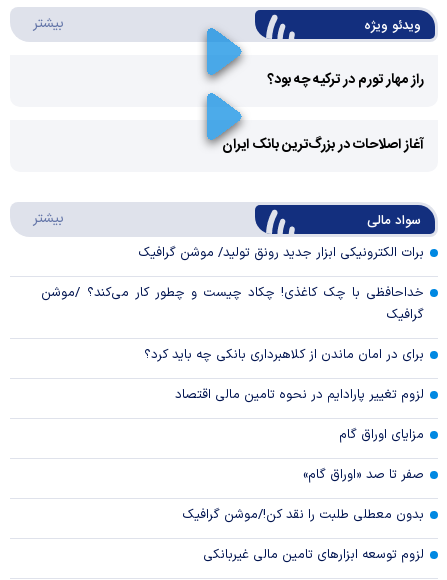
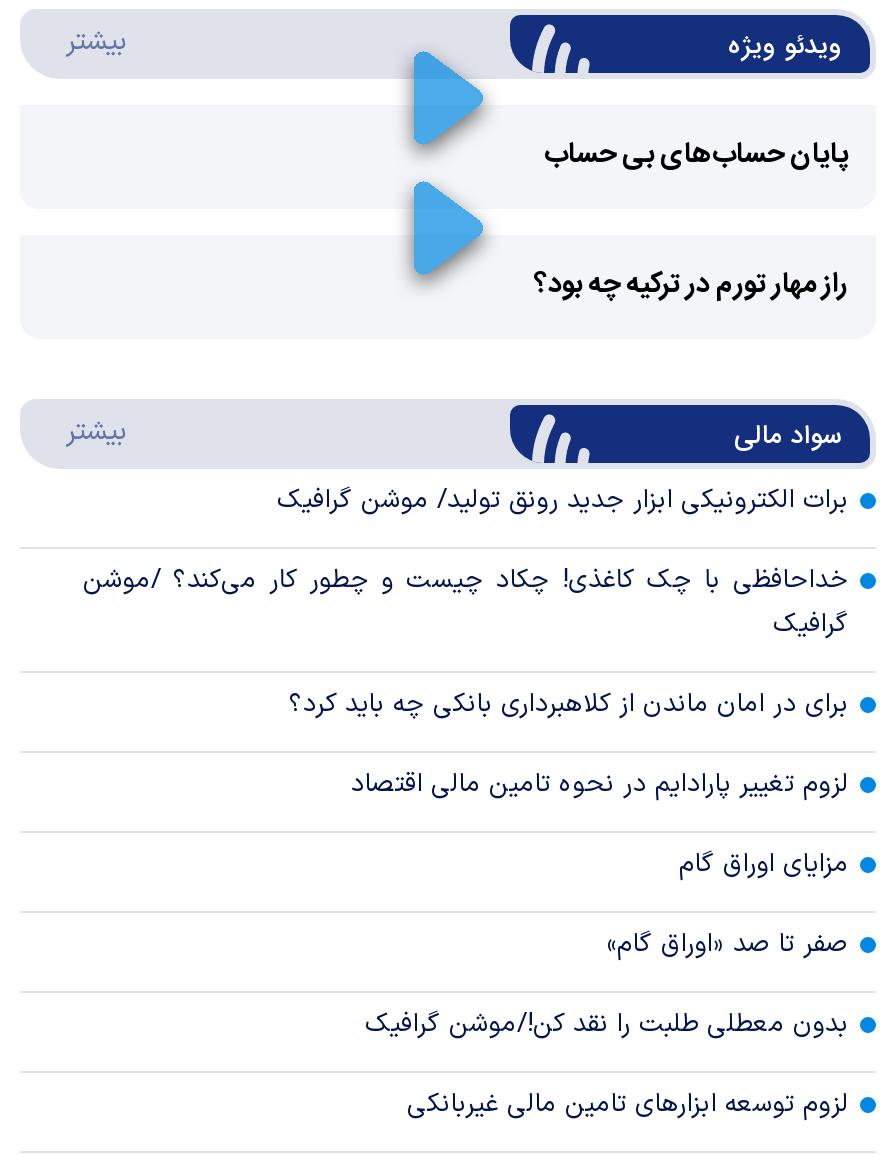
none -> [544,131,848,179] پایان حساب‌های بی حساب
moved [267,68,424,92] -> [534,261,848,309]: راز مهار تورم در ترکیه چه بود؟
[222,133,424,157] آغاز اصلاحات در بزرگ‌ترین بانک ایران -> none

